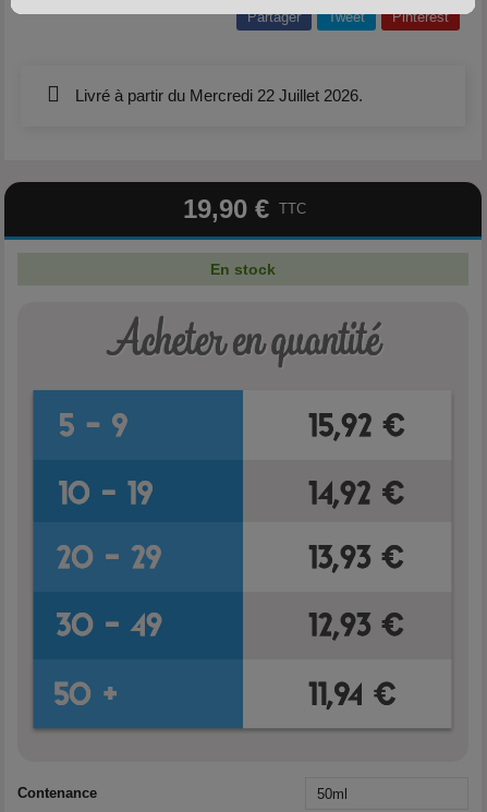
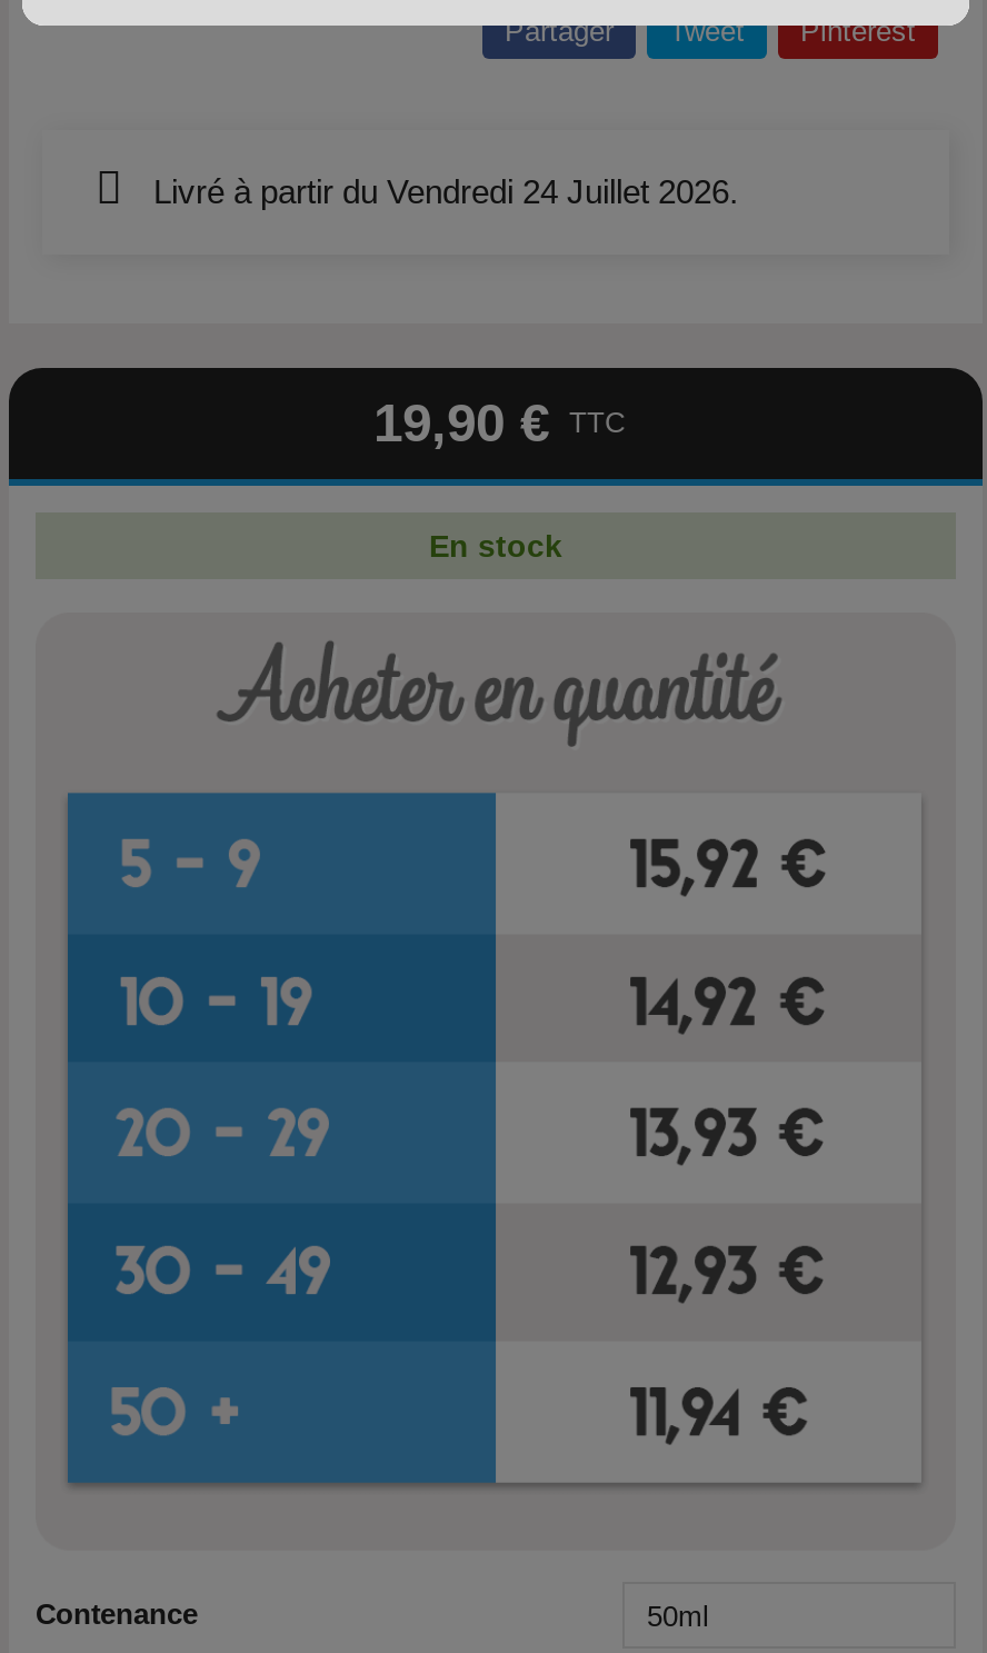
[75,86,363,105] Livré à partir du Mercredi 22 Juillet 2026. -> [153,172,738,210] Livré à partir du Vendredi 24 Juillet 2026.

